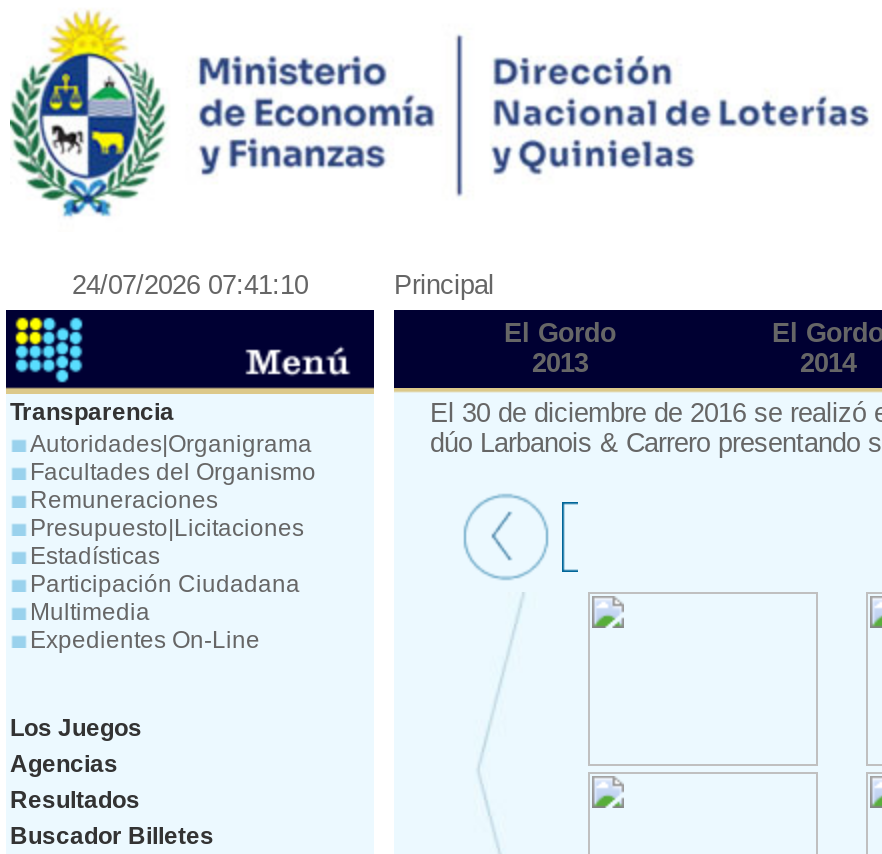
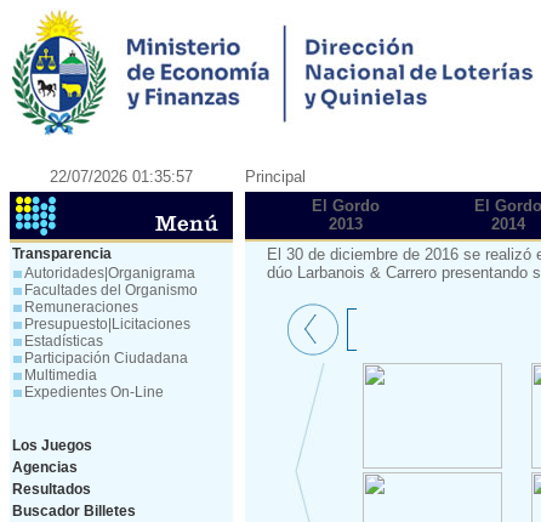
[72,270,308,300] 24/07/2026 07:41:10 -> [50,168,193,186] 22/07/2026 01:35:57

